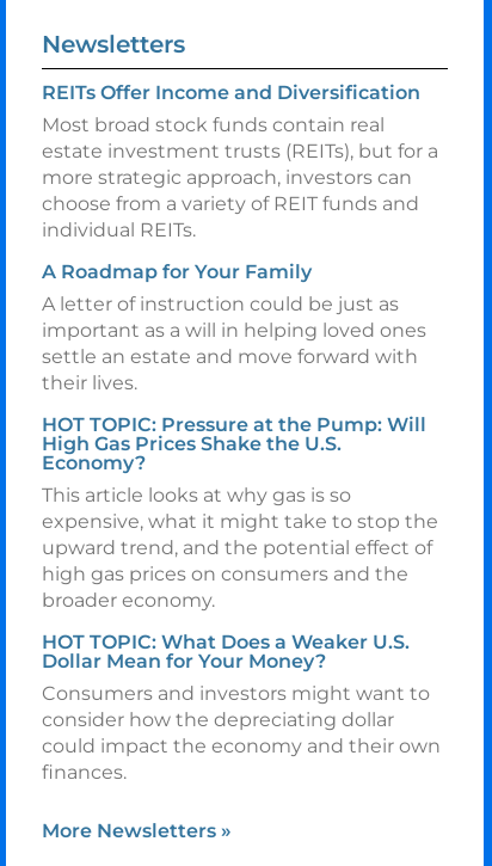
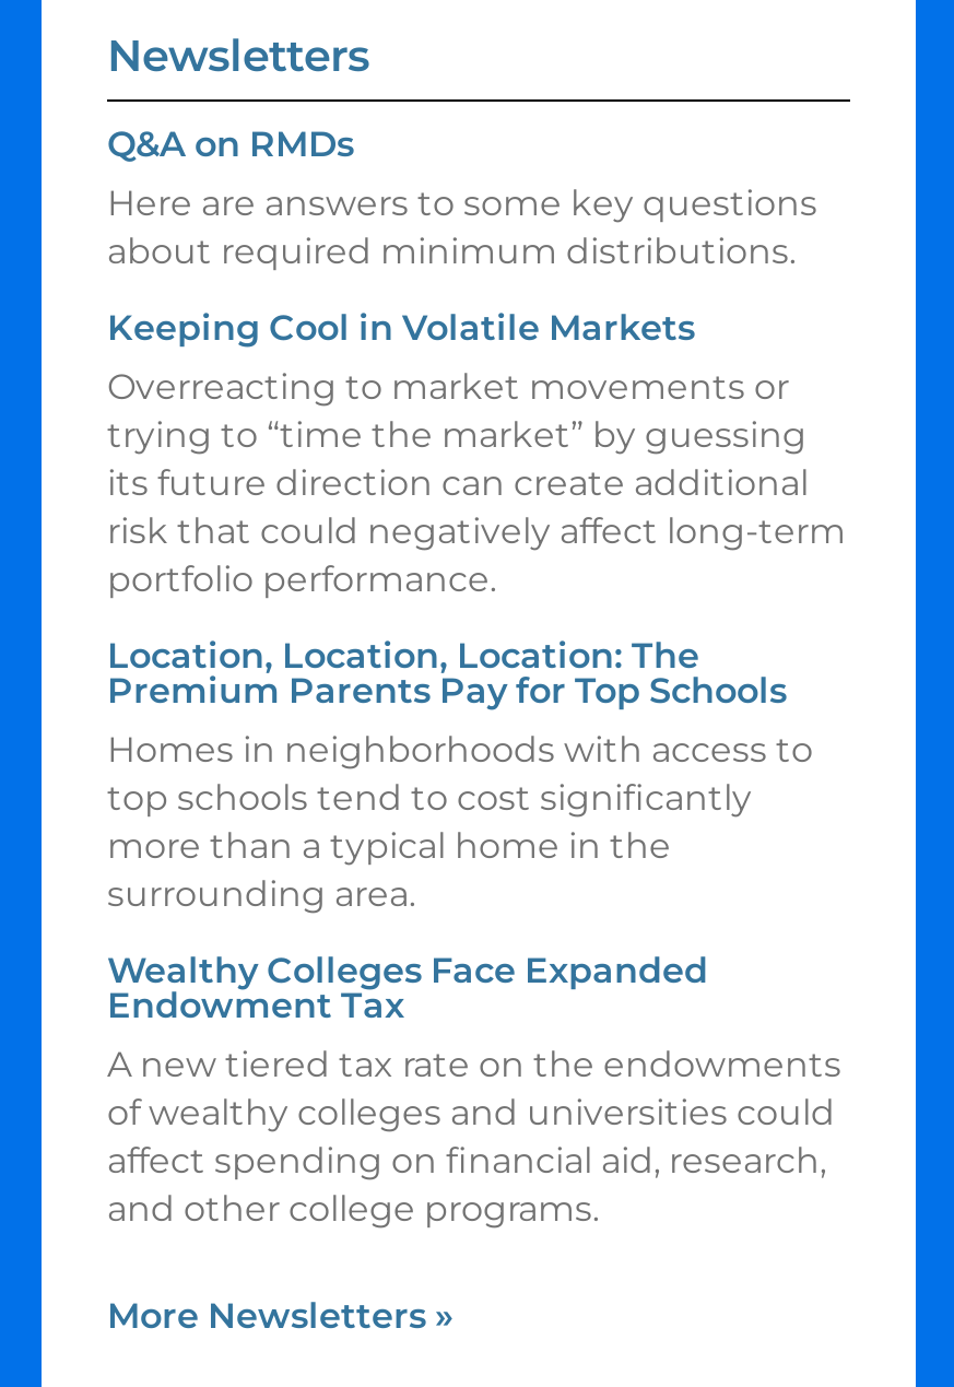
[42,81,438,241] REITs Offer Income and Diversification | Most broad stock funds contain real | estate investment trusts (REITs), but for a | more strategic approach, investors can | choose from a variety of REIT funds and | individual REITs. -> [107,124,817,272] Q&A on RMDs | Here are answers to some key questions | about required minimum distributions.
[42,260,426,394] A Roadmap for Your Family | A letter of instruction could be just as | important as a will in helping loved ones | settle an estate and move forward with | their lives. -> [107,307,846,600] Keeping Cool in Volatile Markets | Overreacting to market movements or | trying to “time the market” by guessing | its future direction can create additional | risk that could negatively affect long-term | portfolio performance.
[42,413,438,612] HOT TOPIC: Pressure at the Pump: Will | High Gas Prices Shake the U.S. | Economy? | This article looks at why gas is so | expensive, what it might take to stop the | upward trend, and the potential effect of | high gas prices on consumers and the | broader economy. -> [107,635,813,915] Location, Location, Location: The | Premium Parents Pay for Top Schools | Homes in neighborhoods with access to | top schools tend to cost significantly | more than a typical home in the | surrounding area.
[42,631,441,784] HOT TOPIC: What Does a Weaker U.S. | Dollar Mean for Your Money? | Consumers and investors might want to | consider how the depreciating dollar | could impact the economy and their own | finances. -> [107,950,841,1230] Wealthy Colleges Face Expanded | Endowment Tax | A new tiered tax rate on the endowments | of wealthy colleges and universities could | affect spending on financial aid, research, | and other college programs.

